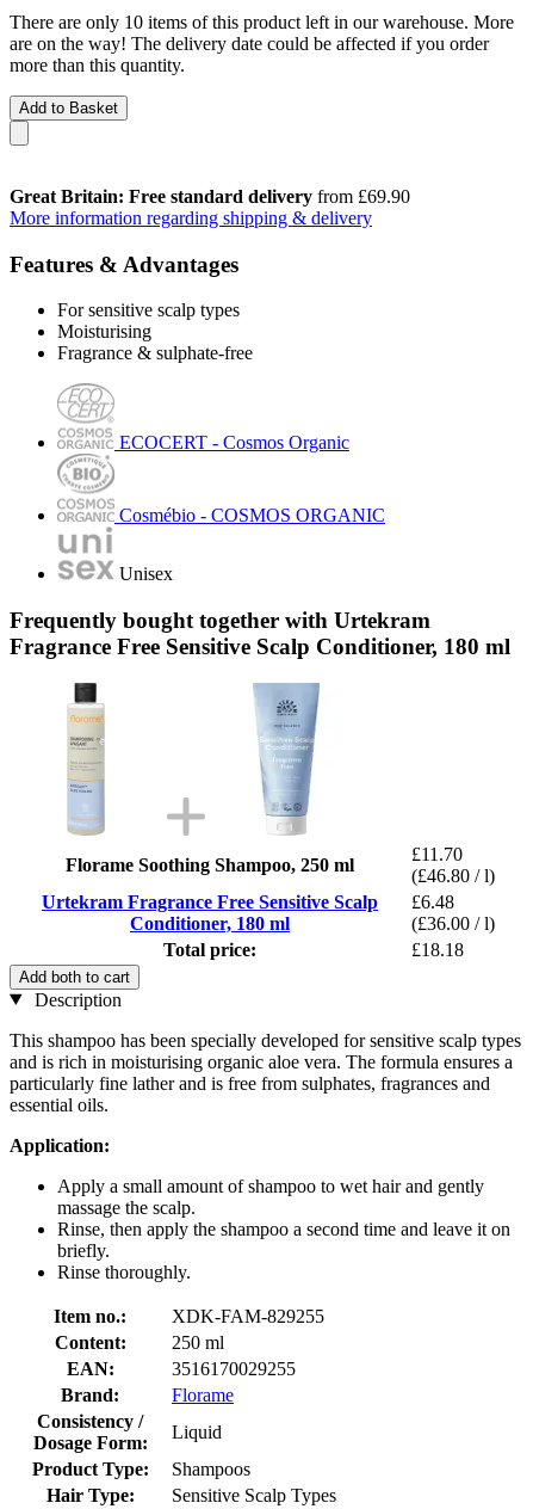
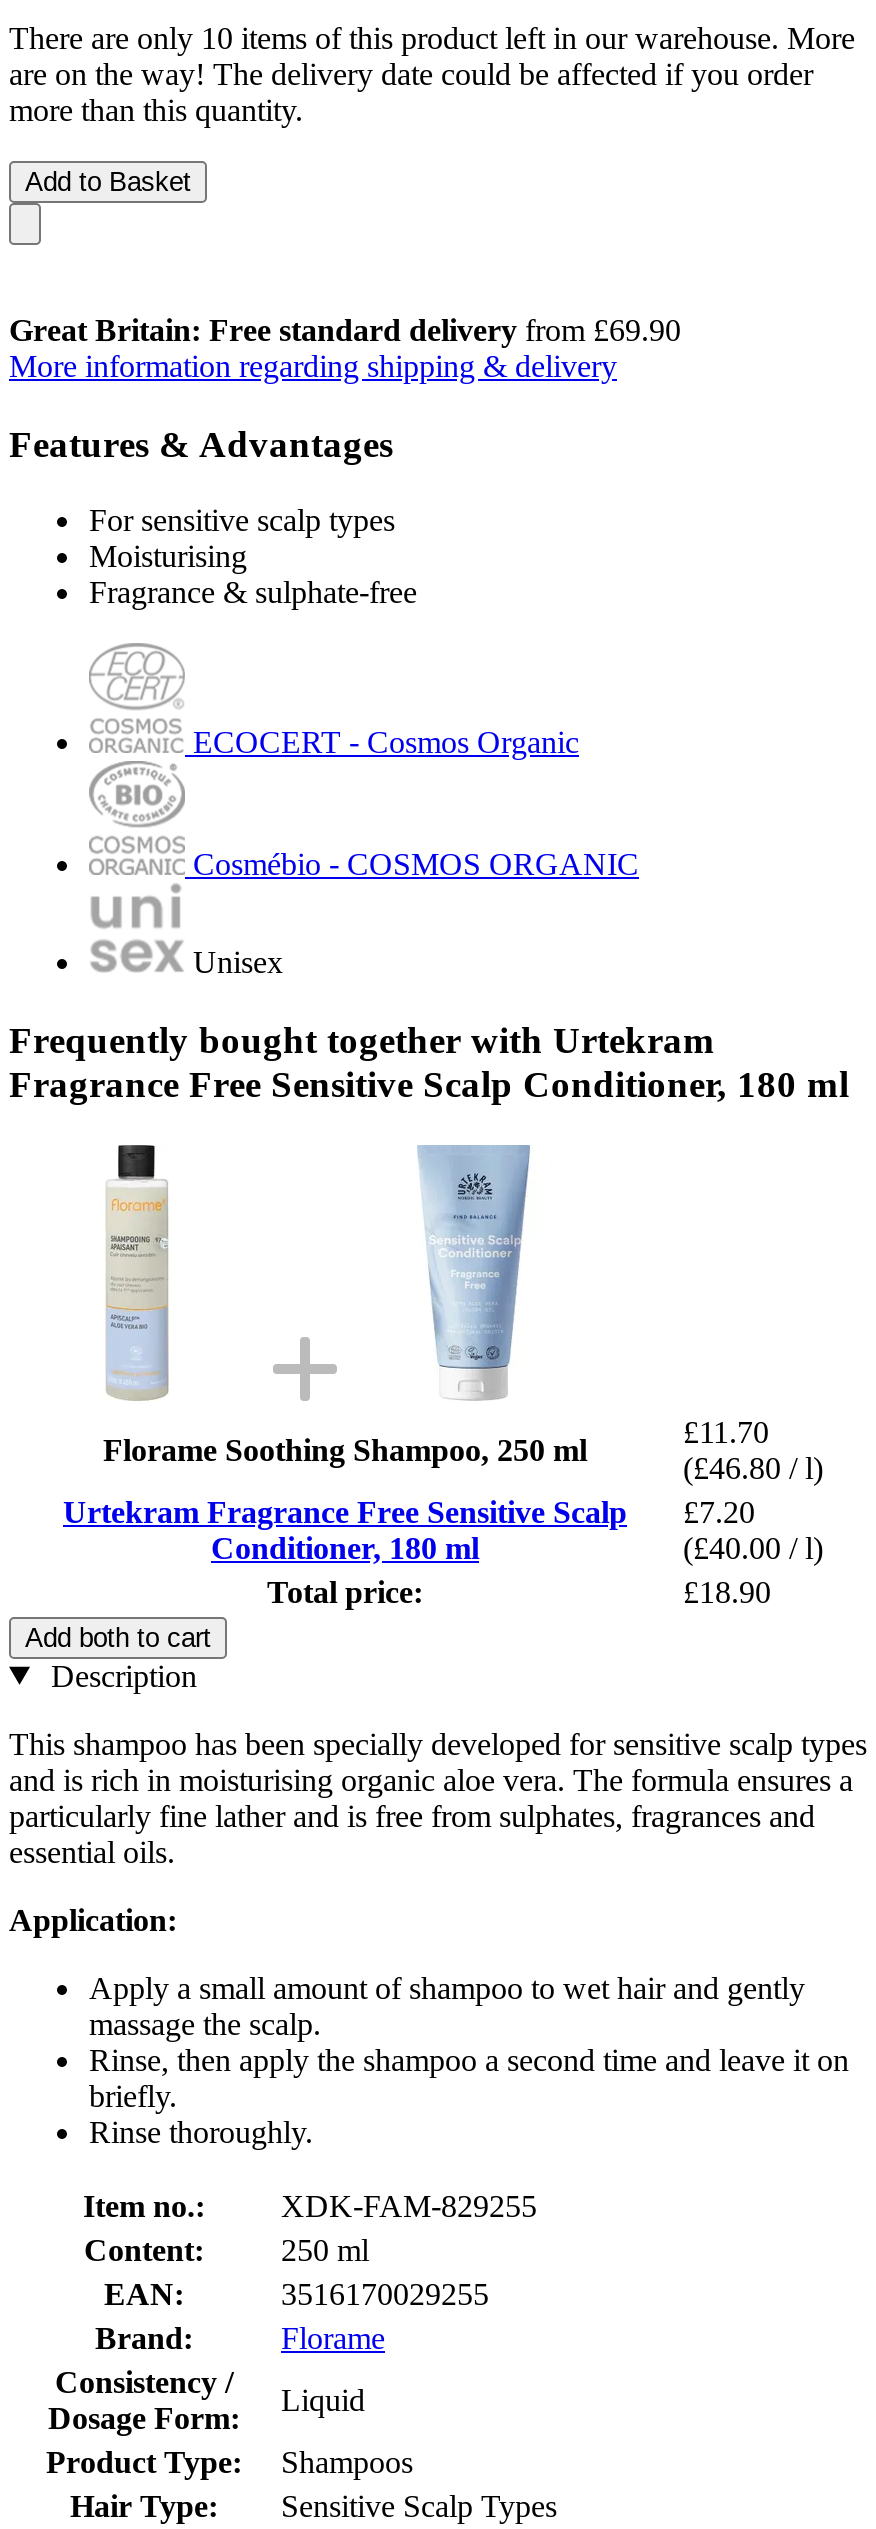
[42,891,454,912] Urtekram Fragrance Free Sensitive Scalp £6.48 -> [63,1494,755,1528] Urtekram Fragrance Free Sensitive Scalp £7.20
[411,913,495,933] (£36.00 / l) -> [683,1530,823,1564] (£40.00 / l)
[411,939,464,959] £18.18 -> [683,1574,771,1608] £18.90

